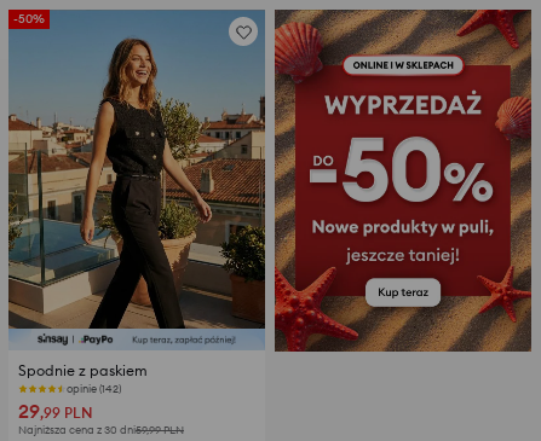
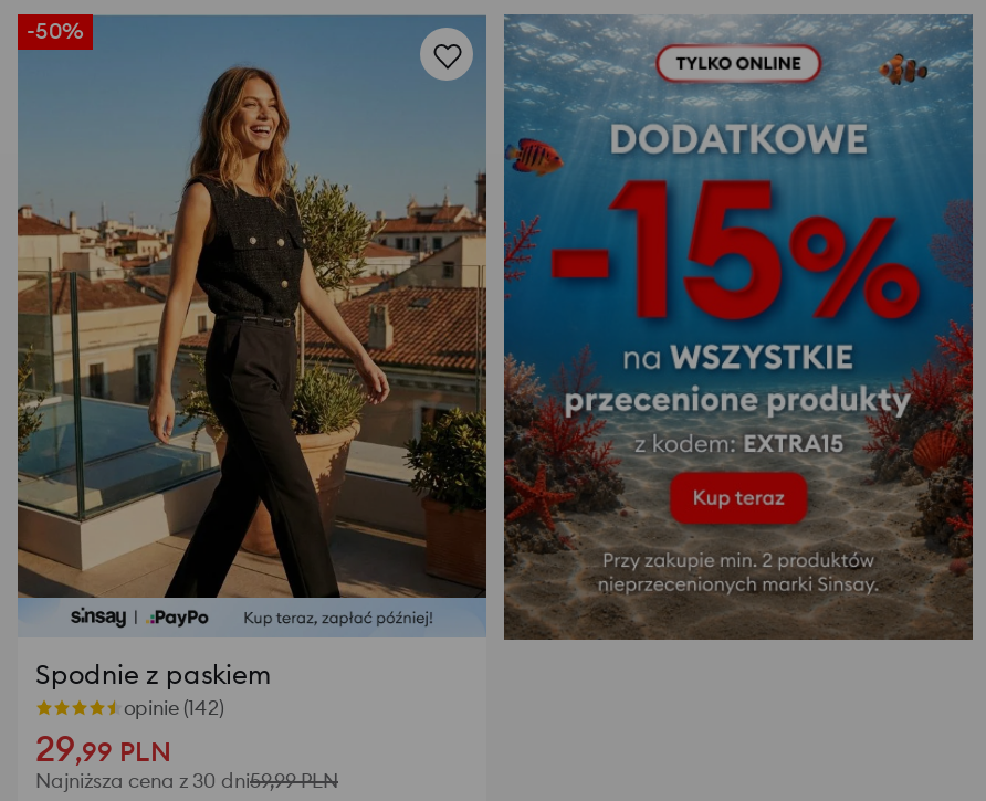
[274,8,533,353] [image] -> [502,12,975,642] [image]

